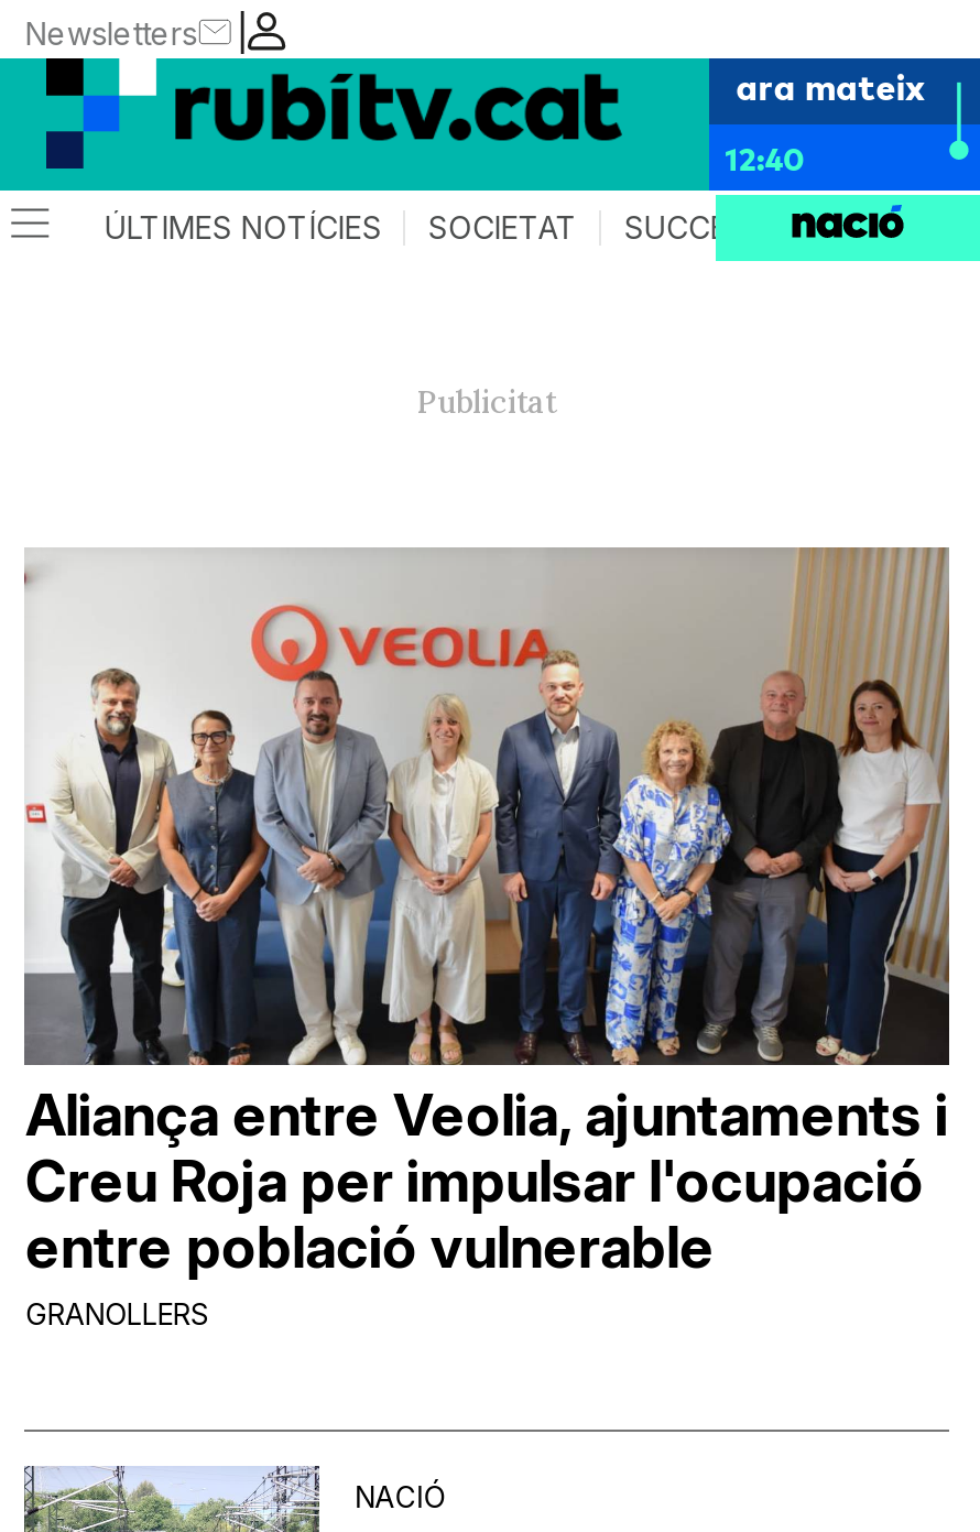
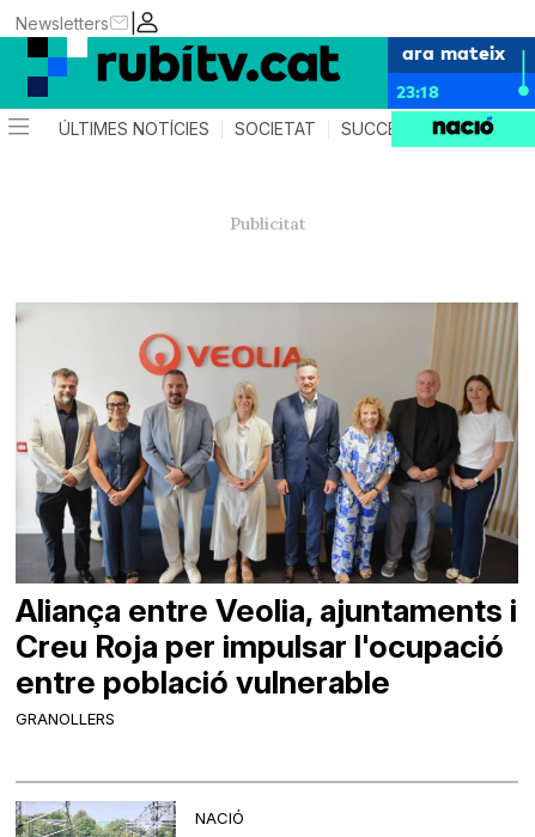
[725,135,805,177] 12:40 -> [396,79,439,102] 23:18

